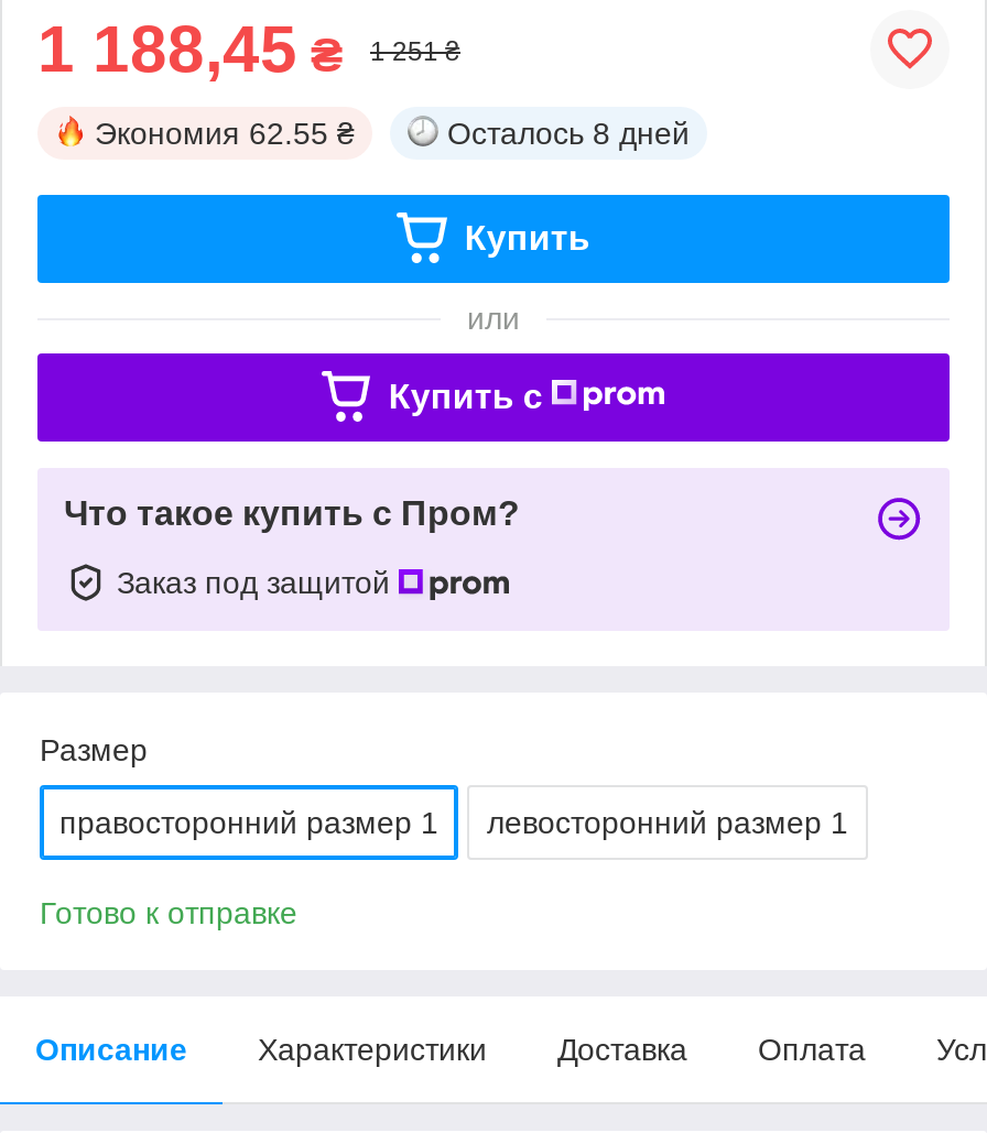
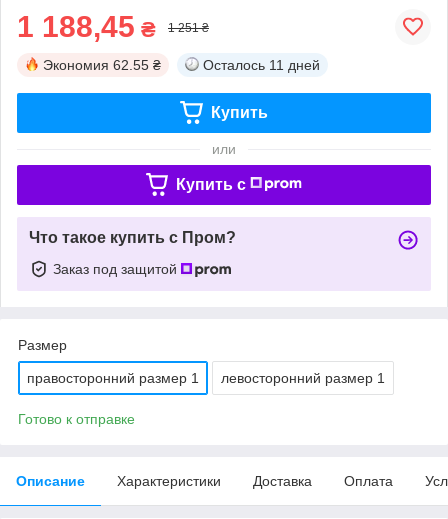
[447,115,690,150] Осталось 8 дней -> [203,57,320,73] Осталось 11 дней

